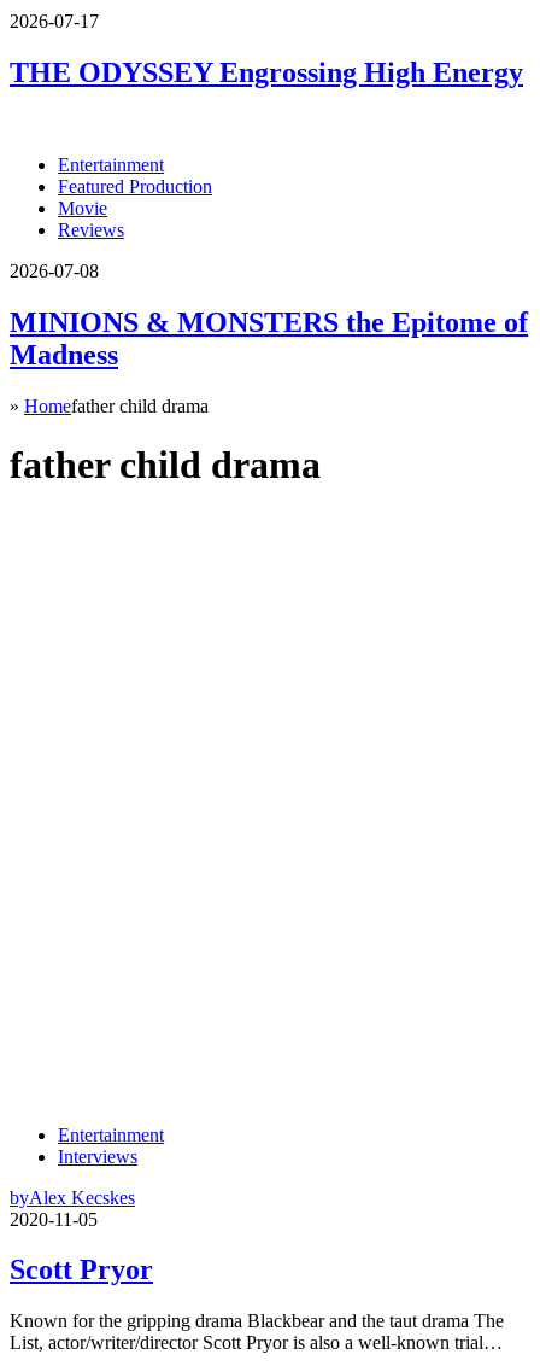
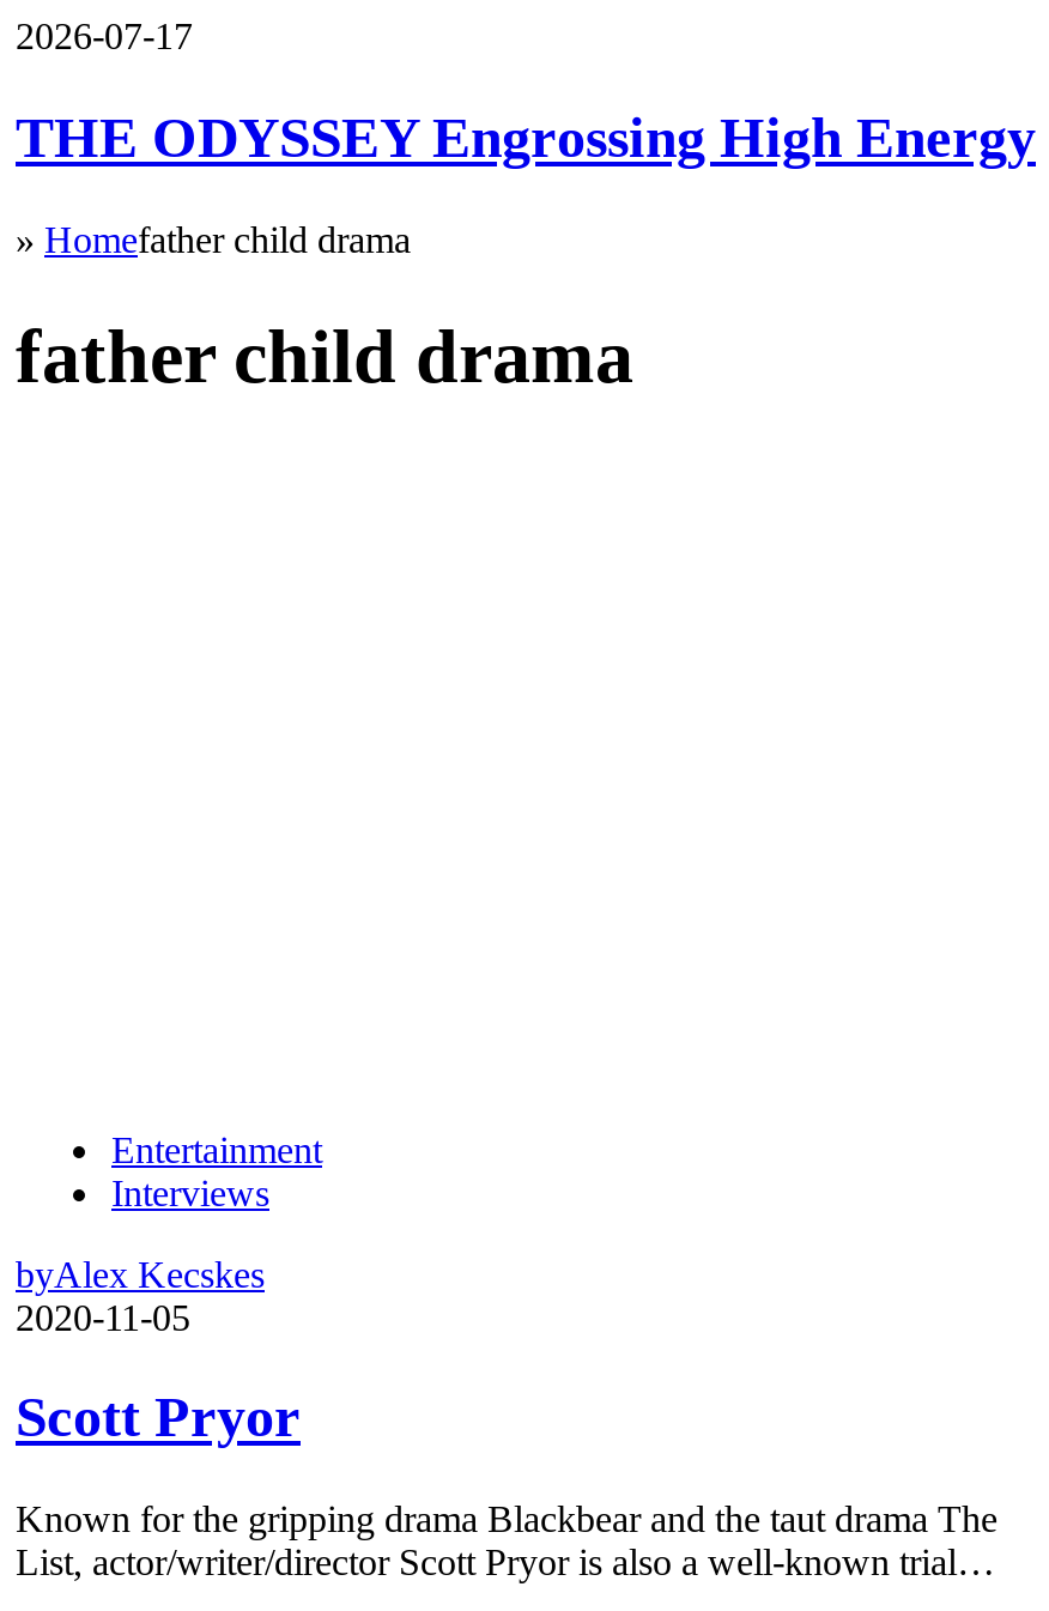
[10,154,528,370] Entertainment | Featured Production | Movie | Reviews | 2026-07-08 | MINIONS & MONSTERS the Epitome of | Madness -> none

